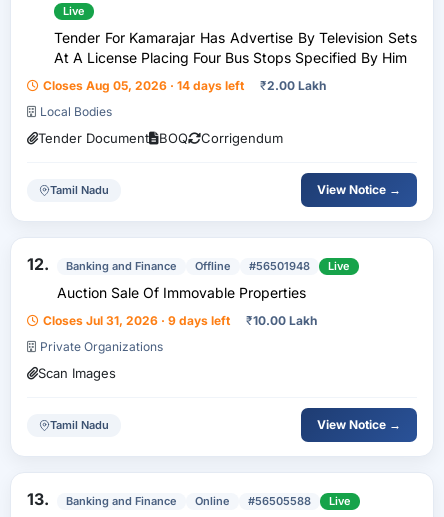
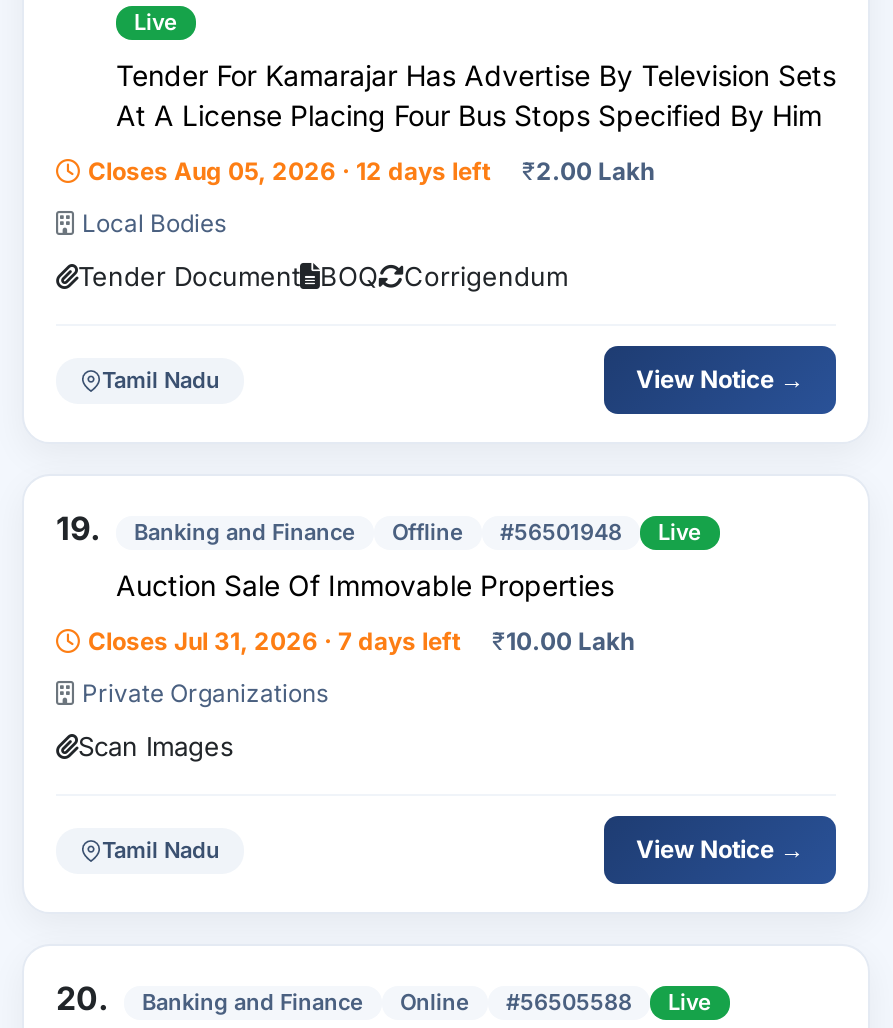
[43,78,244,93] Closes Aug 05, 2026 · 14 days left -> [88,156,490,186] Closes Aug 05, 2026 · 12 days left
[27,254,350,274] 12. Banking and Finance Offline #56501948 Live -> [56,508,702,548] 19. Banking and Finance Offline #56501948 Live
[43,313,230,328] Closes Jul 31, 2026 · 9 days left -> [88,626,460,656] Closes Jul 31, 2026 · 7 days left
[27,489,351,509] 13. Banking and Finance Online #56505588 Live -> [56,978,712,1018] 20. Banking and Finance Online #56505588 Live

